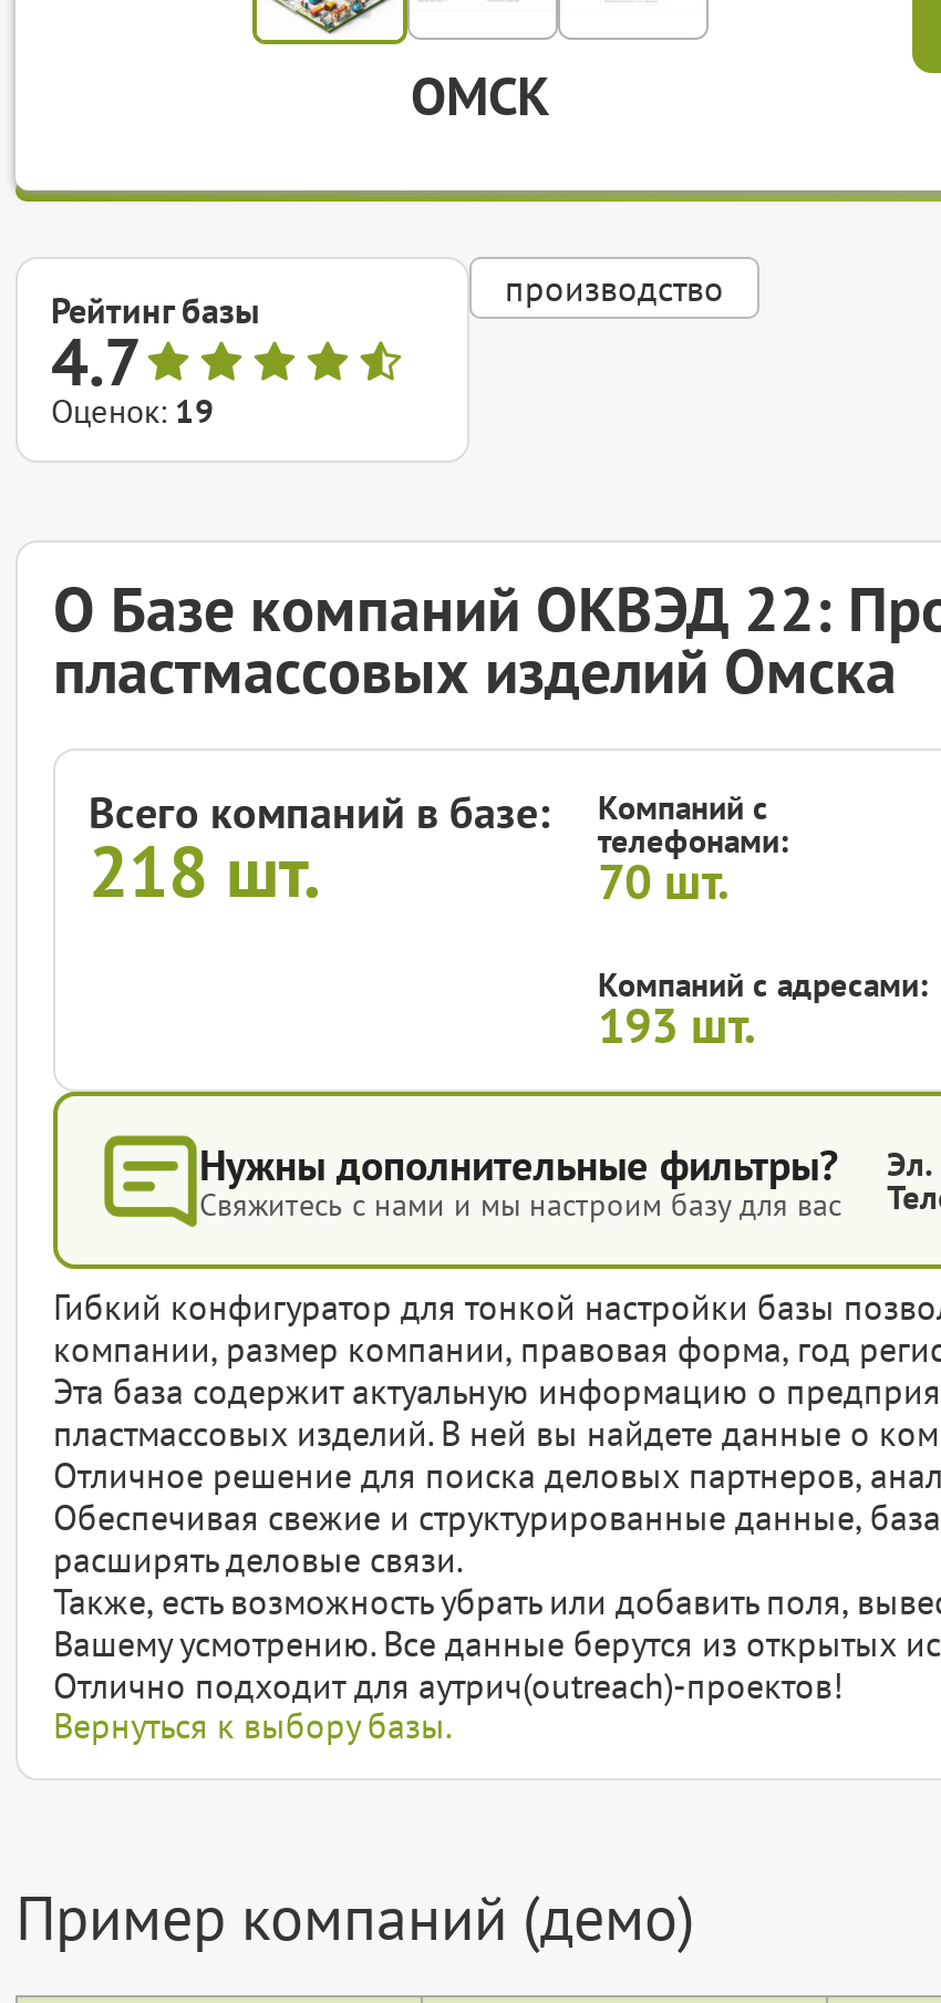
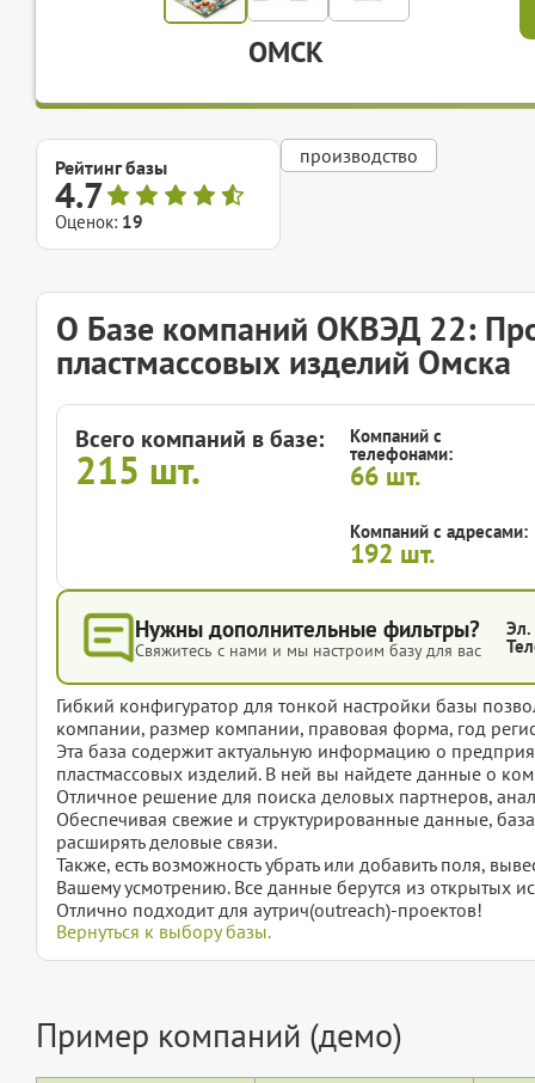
[89,824,321,917] 218шт. -> [75,445,201,495] 215шт.
[598,850,728,912] 70шт. -> [350,459,420,492] 66шт.
[598,994,755,1056] 193шт. -> [350,536,435,570] 192шт.

